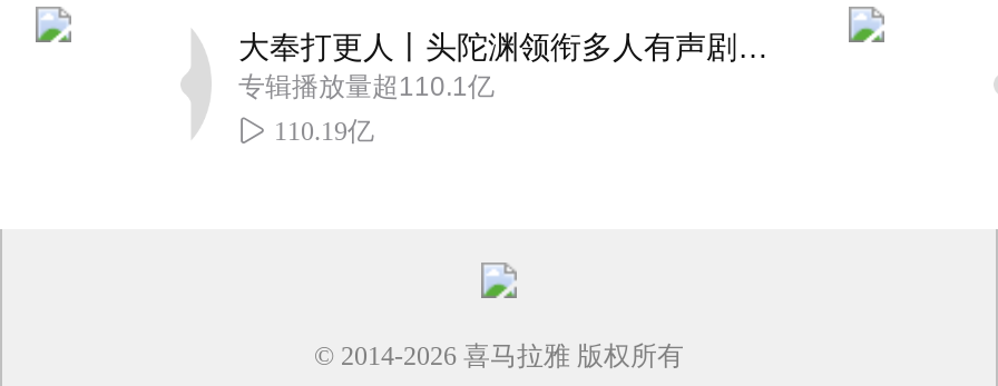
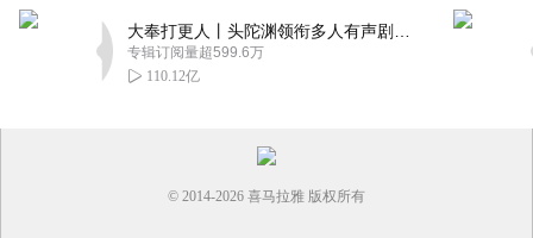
[238,71,495,102] 专辑播放量超110.1亿 -> [127,44,264,61] 专辑订阅量超599.6万
[274,116,374,147] 110.19亿 -> [146,68,200,84] 110.12亿

